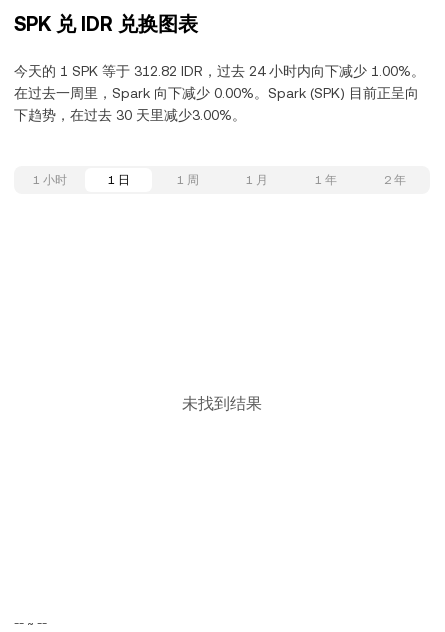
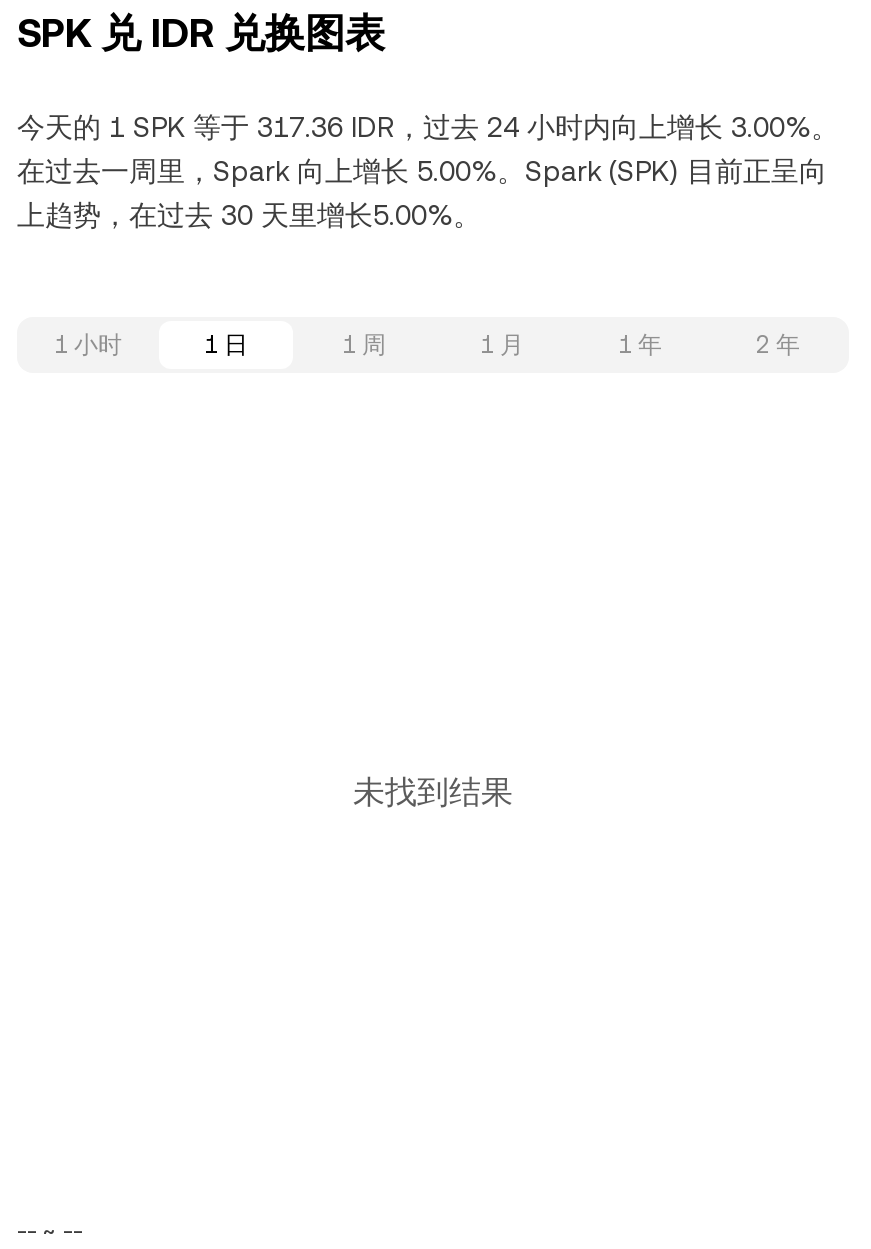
[14,63,425,79] 今天的 1 SPK 等于 312.82 IDR，过去 24 小时内向下减少 1.00%。 -> [17,111,839,143] 今天的 1 SPK 等于 317.36 IDR，过去 24 小时内向上增长 3.00%。
[14,85,419,101] 在过去一周里，Spark 向下减少 0.00%。Spark (SPK) 目前正呈向 -> [17,155,827,187] 在过去一周里，Spark 向上增长 5.00%。Spark (SPK) 目前正呈向
[14,107,246,123] 下趋势，在过去 30 天里减少3.00%。 -> [17,199,481,231] 上趋势，在过去 30 天里增长5.00%。

